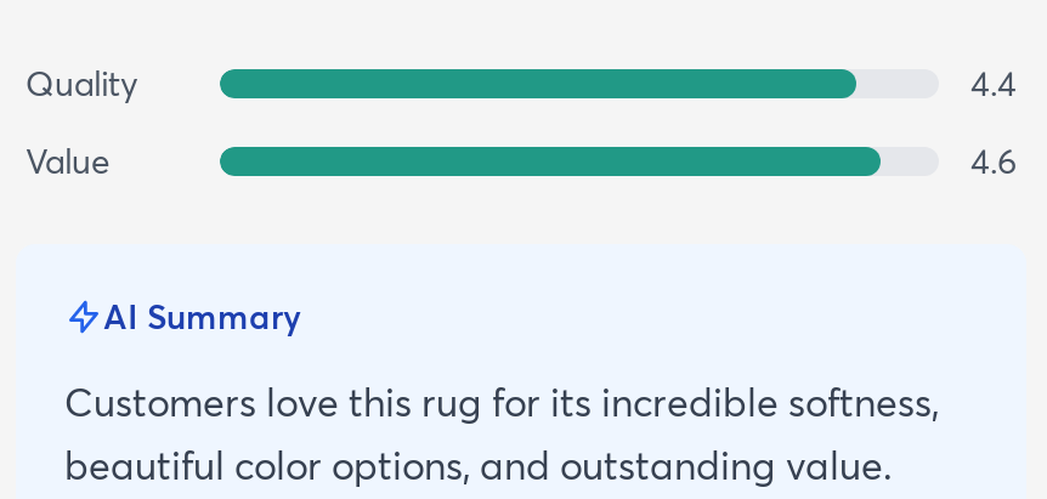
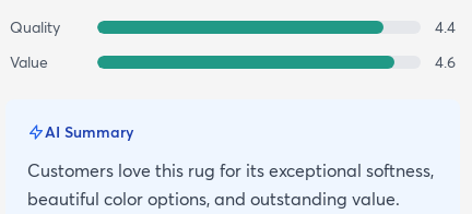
[64,379,939,427] Customers love this rug for its incredible softness, -> [27,160,434,182] Customers love this rug for its exceptional softness,

